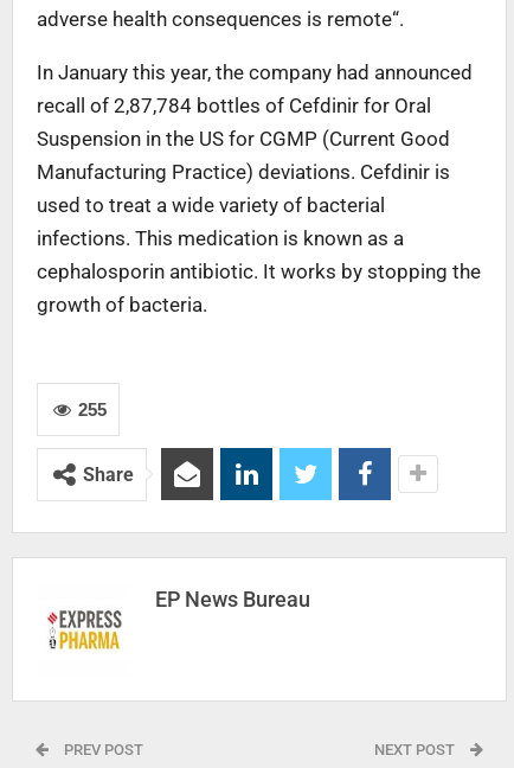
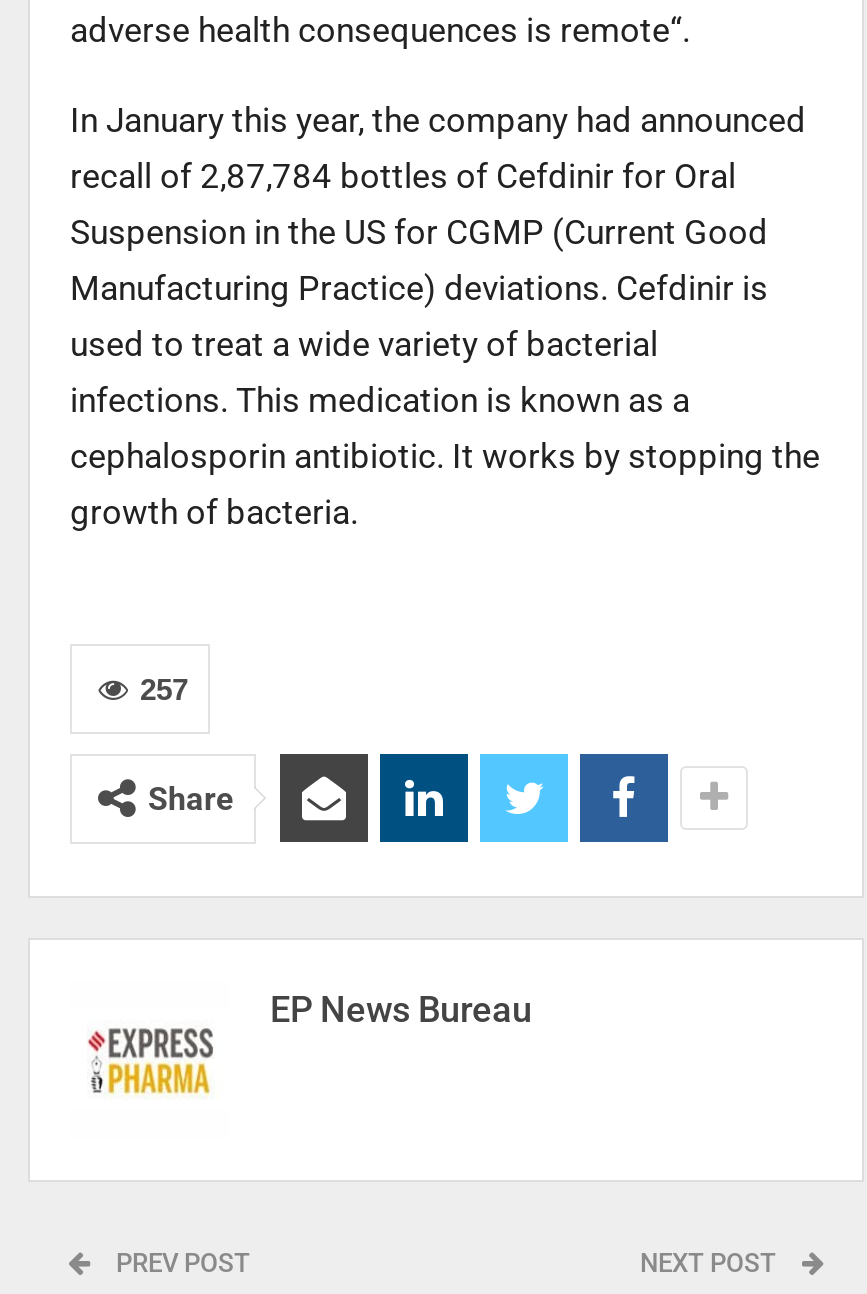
[78,399,107,419] 255 -> [140,672,188,706] 257

